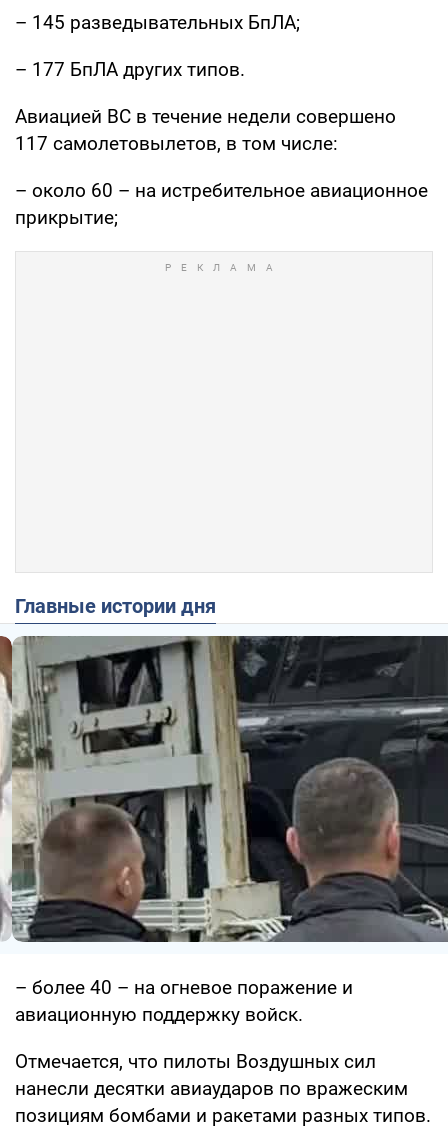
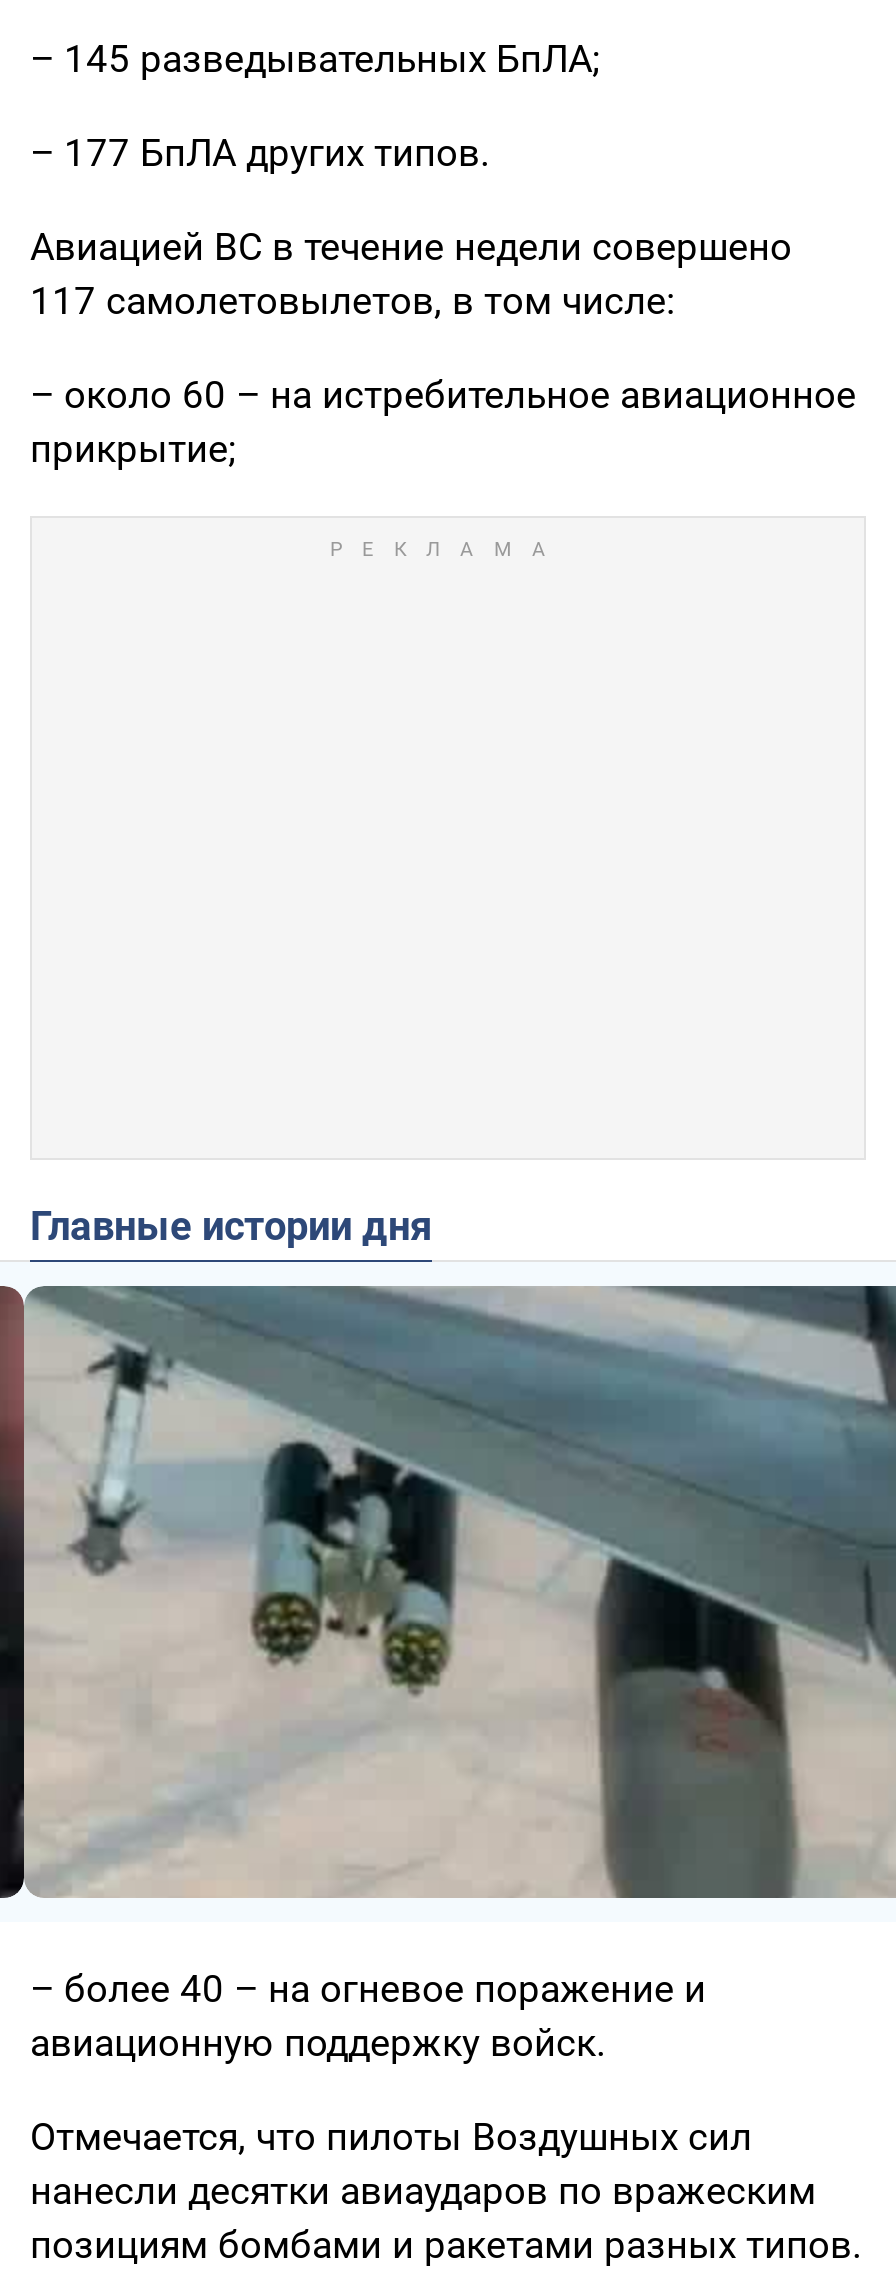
[3,636,445,943] [image] -> [6,1286,890,1900] [image]

